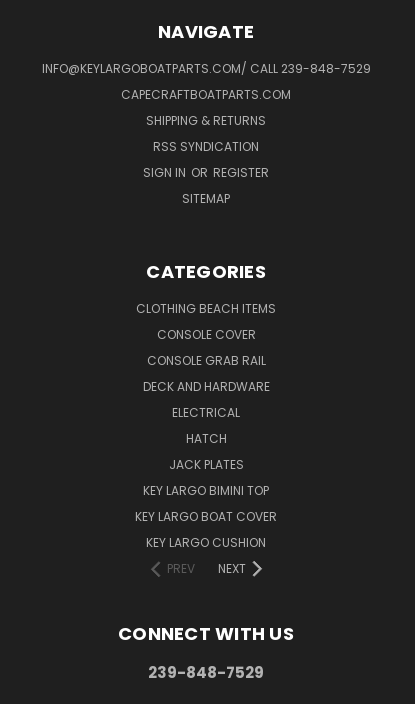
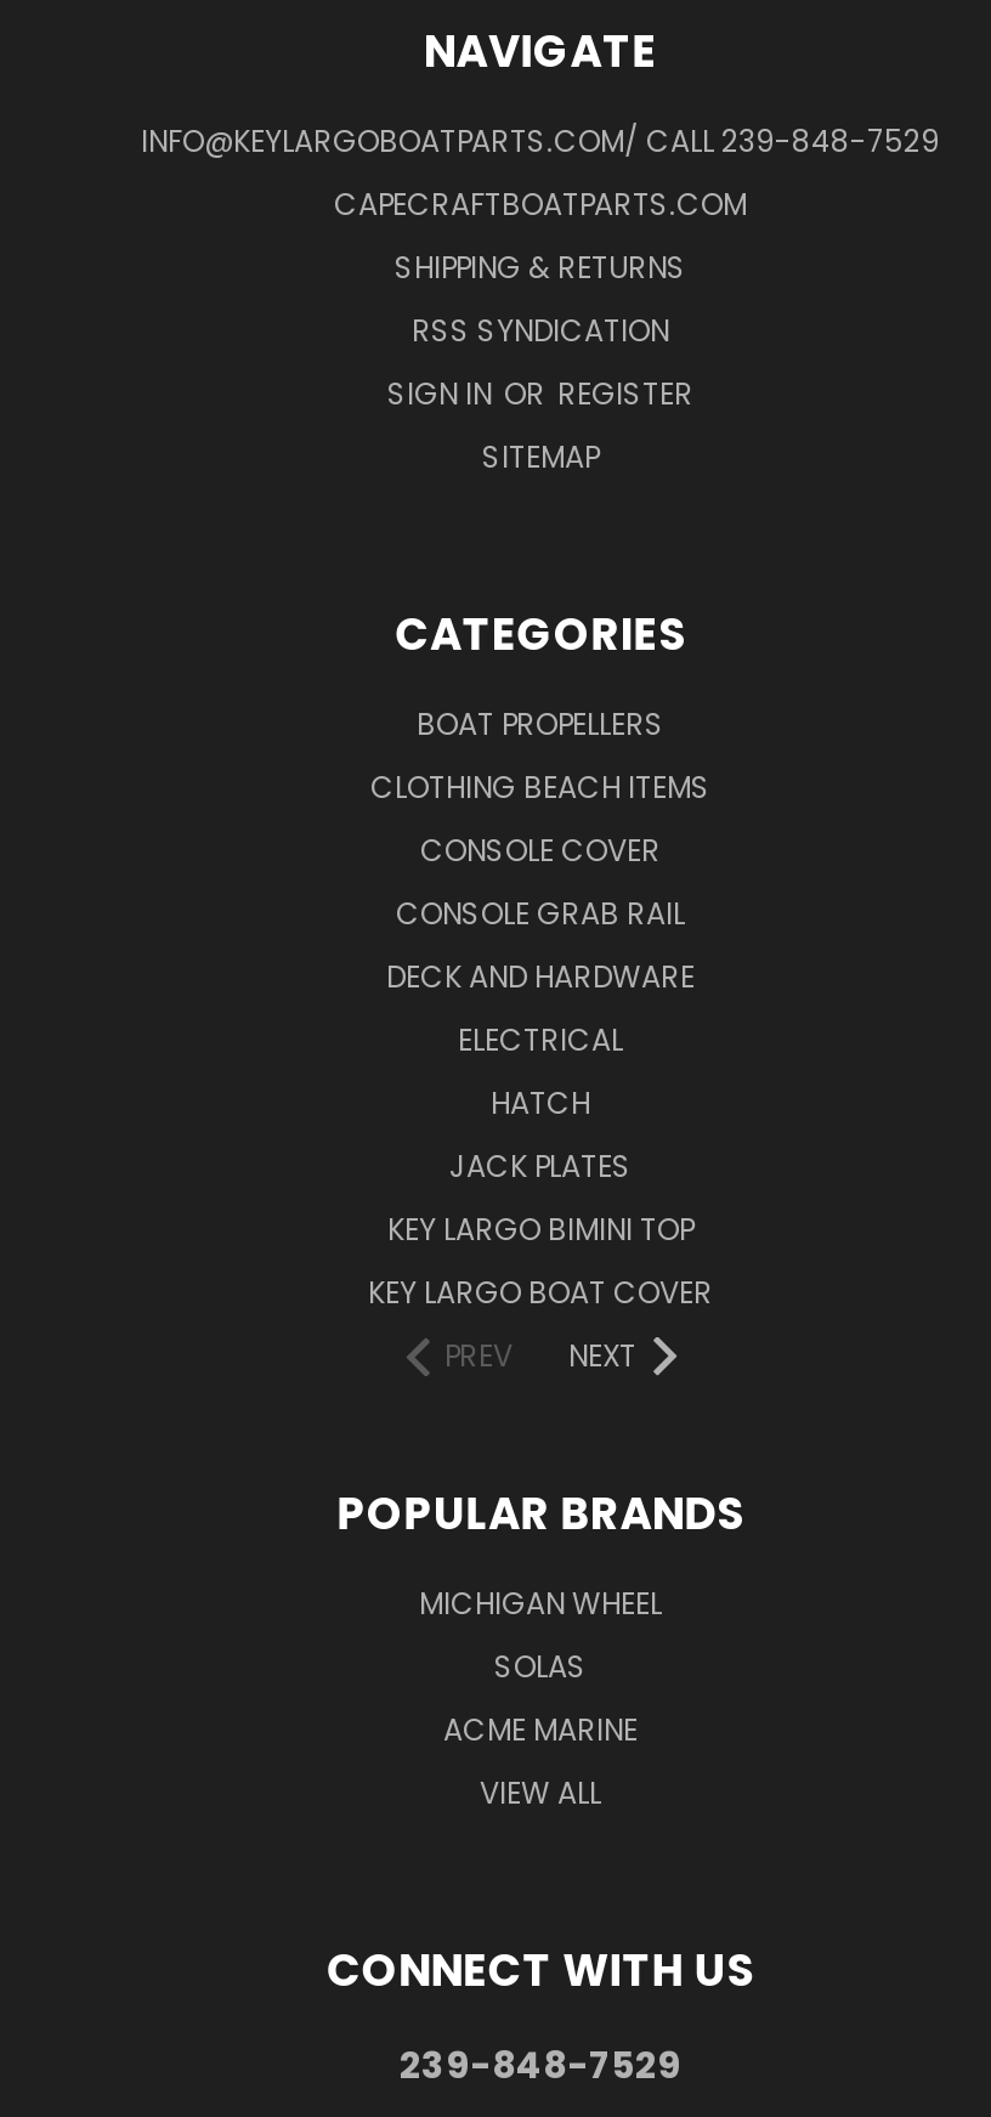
none -> [417,702,664,744] BOAT PROPELLERS
[146,534,266,551] KEY LARGO CUSHION -> none
none -> [337,1482,744,1812] POPULAR BRANDS | MICHIGAN WHEEL | SOLAS | ACME MARINE | VIEW ALL

